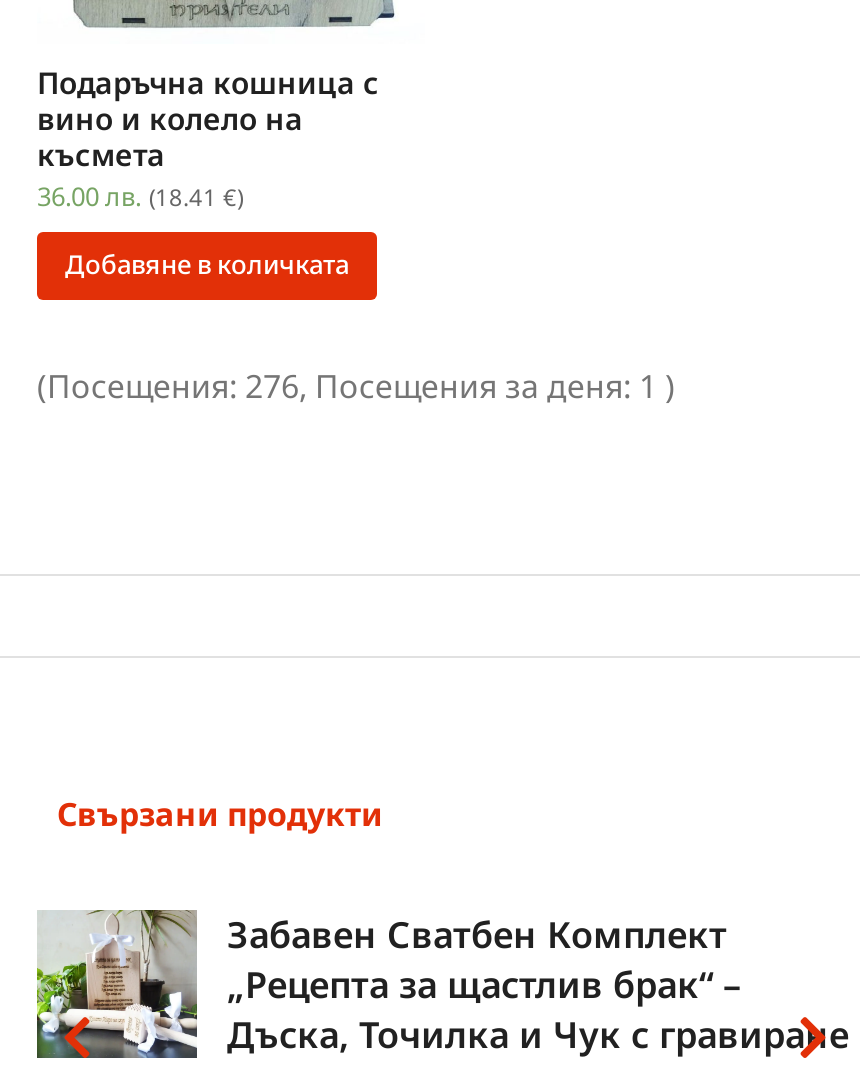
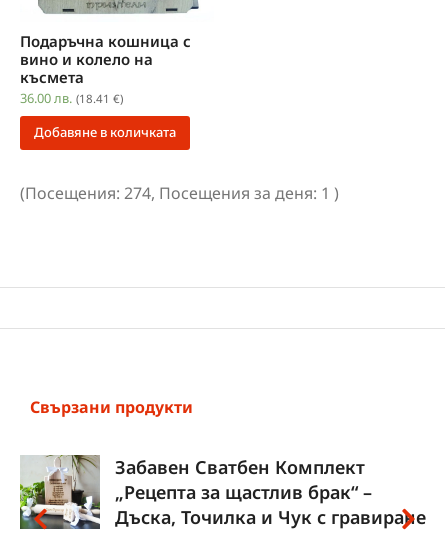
[37,363,675,407] (Посещения: 276, Посещения за деня: 1 ) -> [20,181,339,203] (Посещения: 274, Посещения за деня: 1 )

